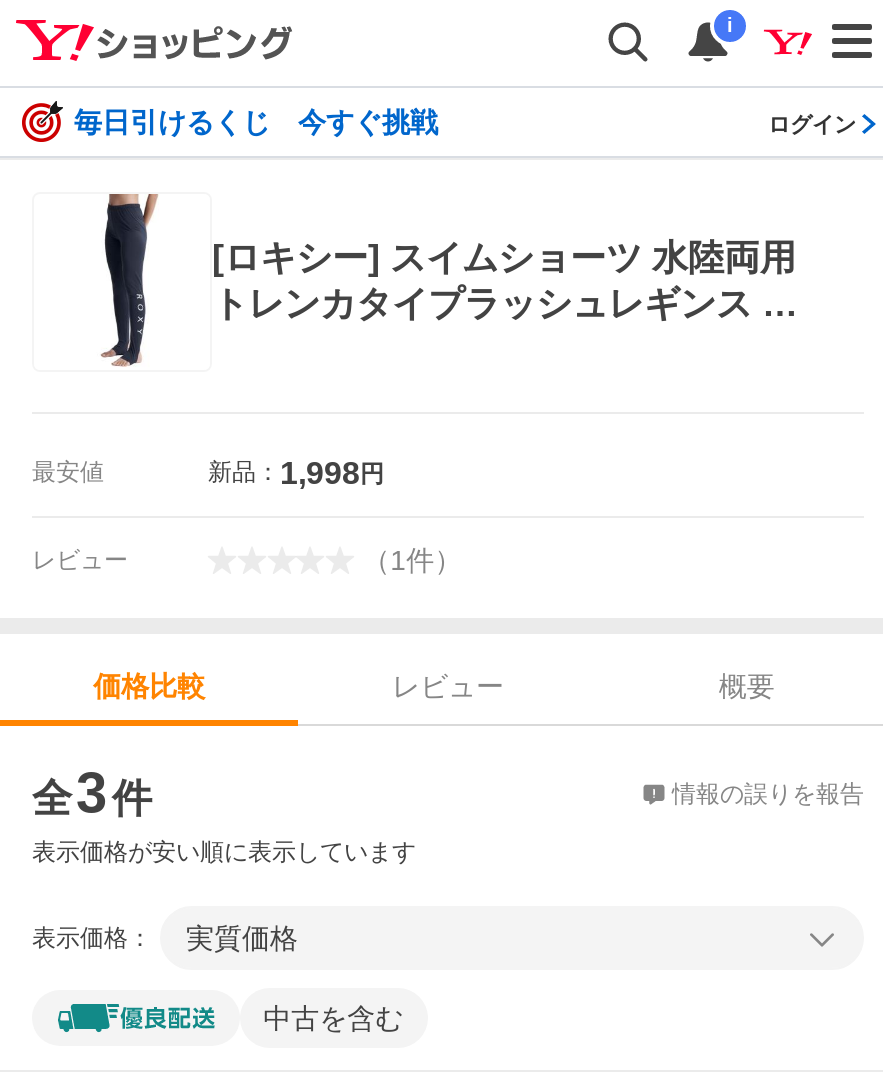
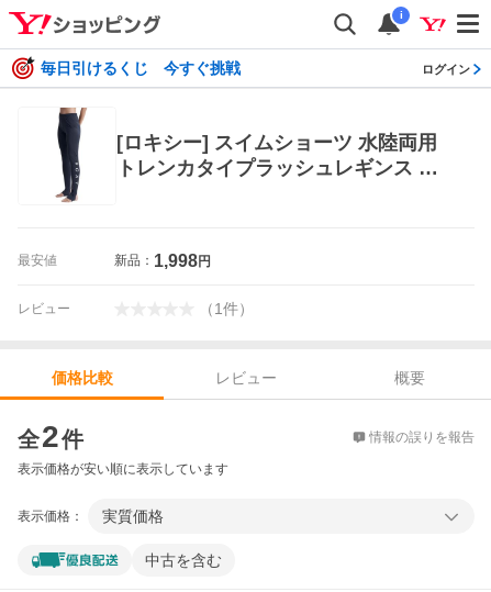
[32,762,152,824] 全 3 件 -> [18,420,83,454] 全 2 件

